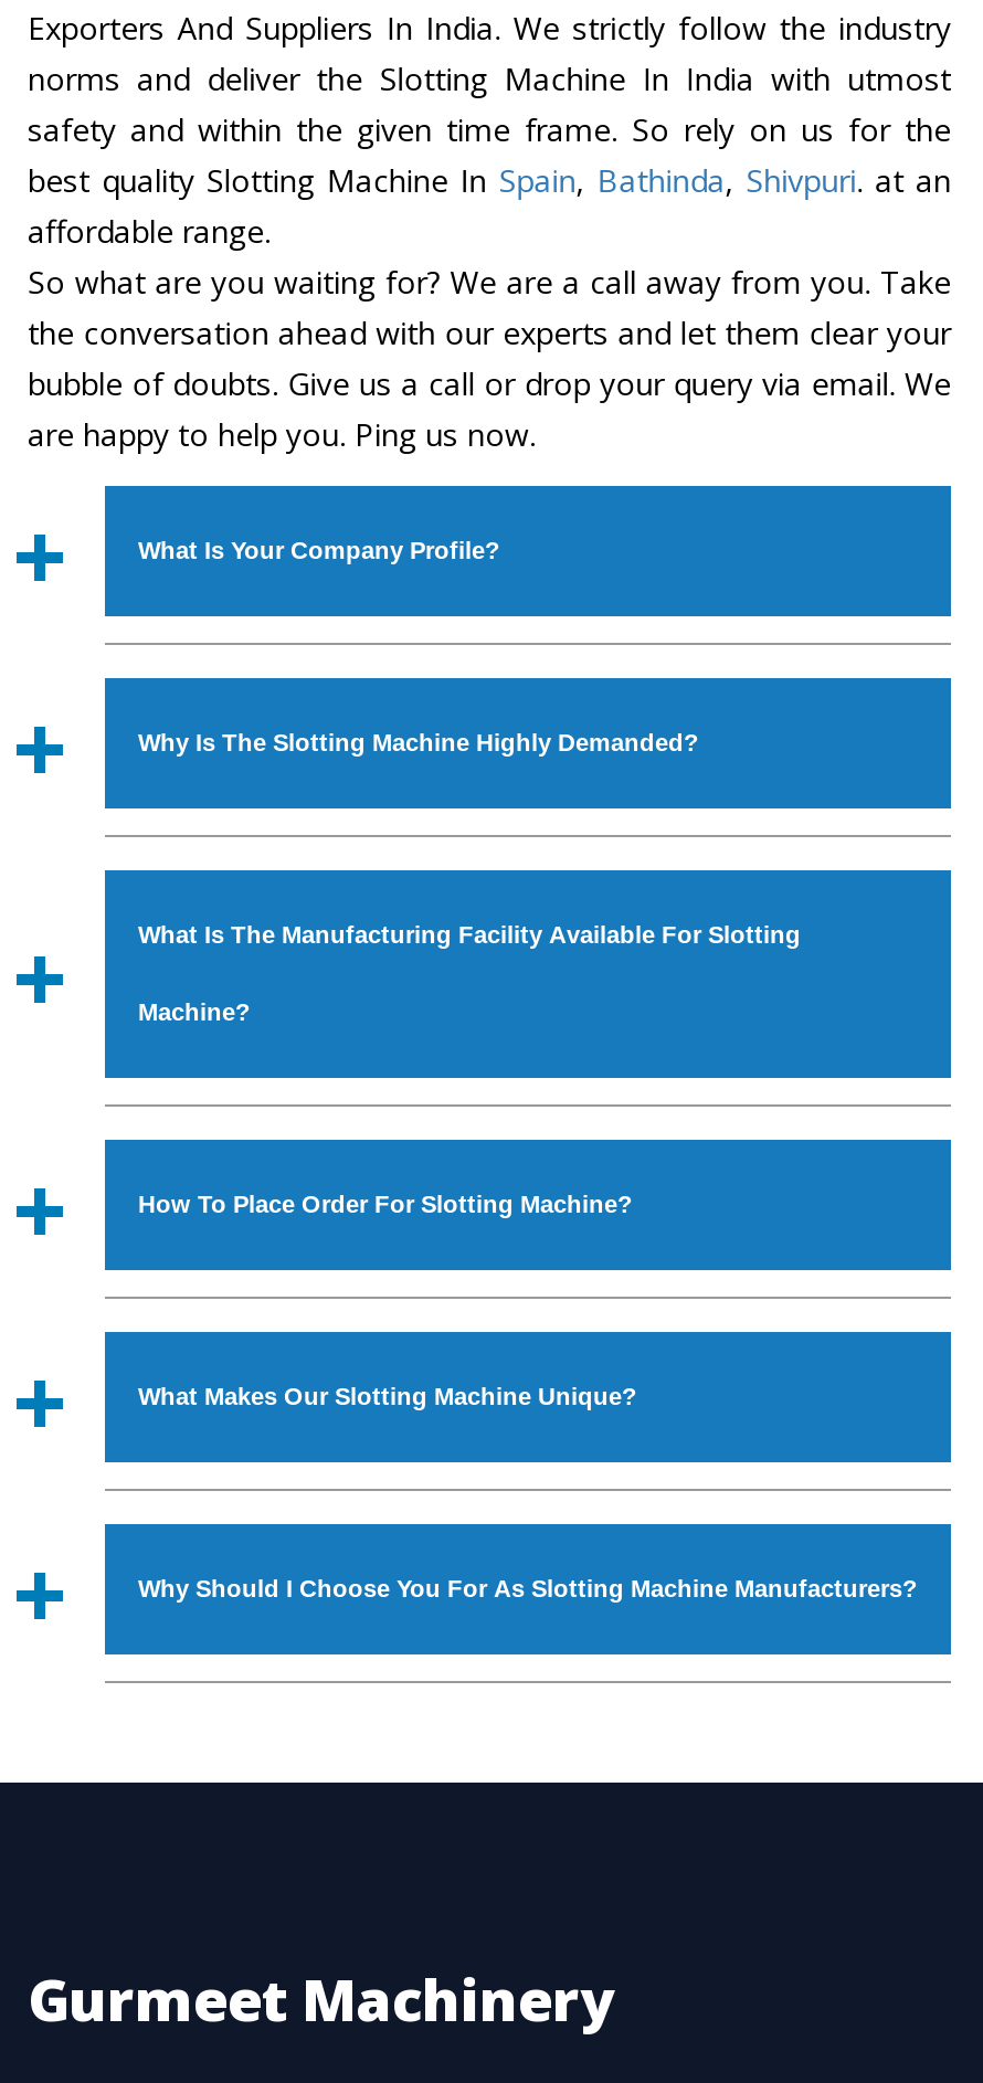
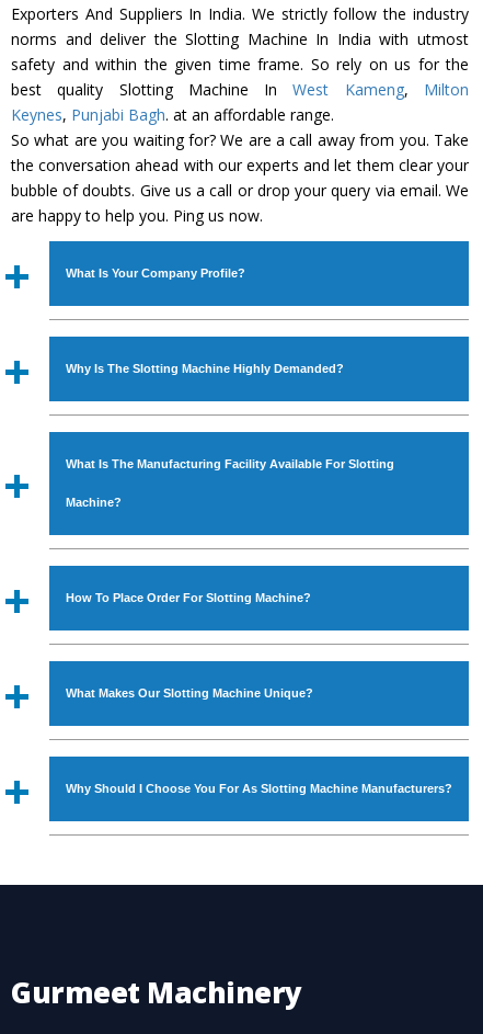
[28,159,951,252] best quality Slotting Machine In Spain, Bathinda, Shivpuri. at an | affordable range. -> [11,79,469,125] best quality Slotting Machine In West Kameng, Milton | Keynes, Punjabi Bagh. at an affordable range.

